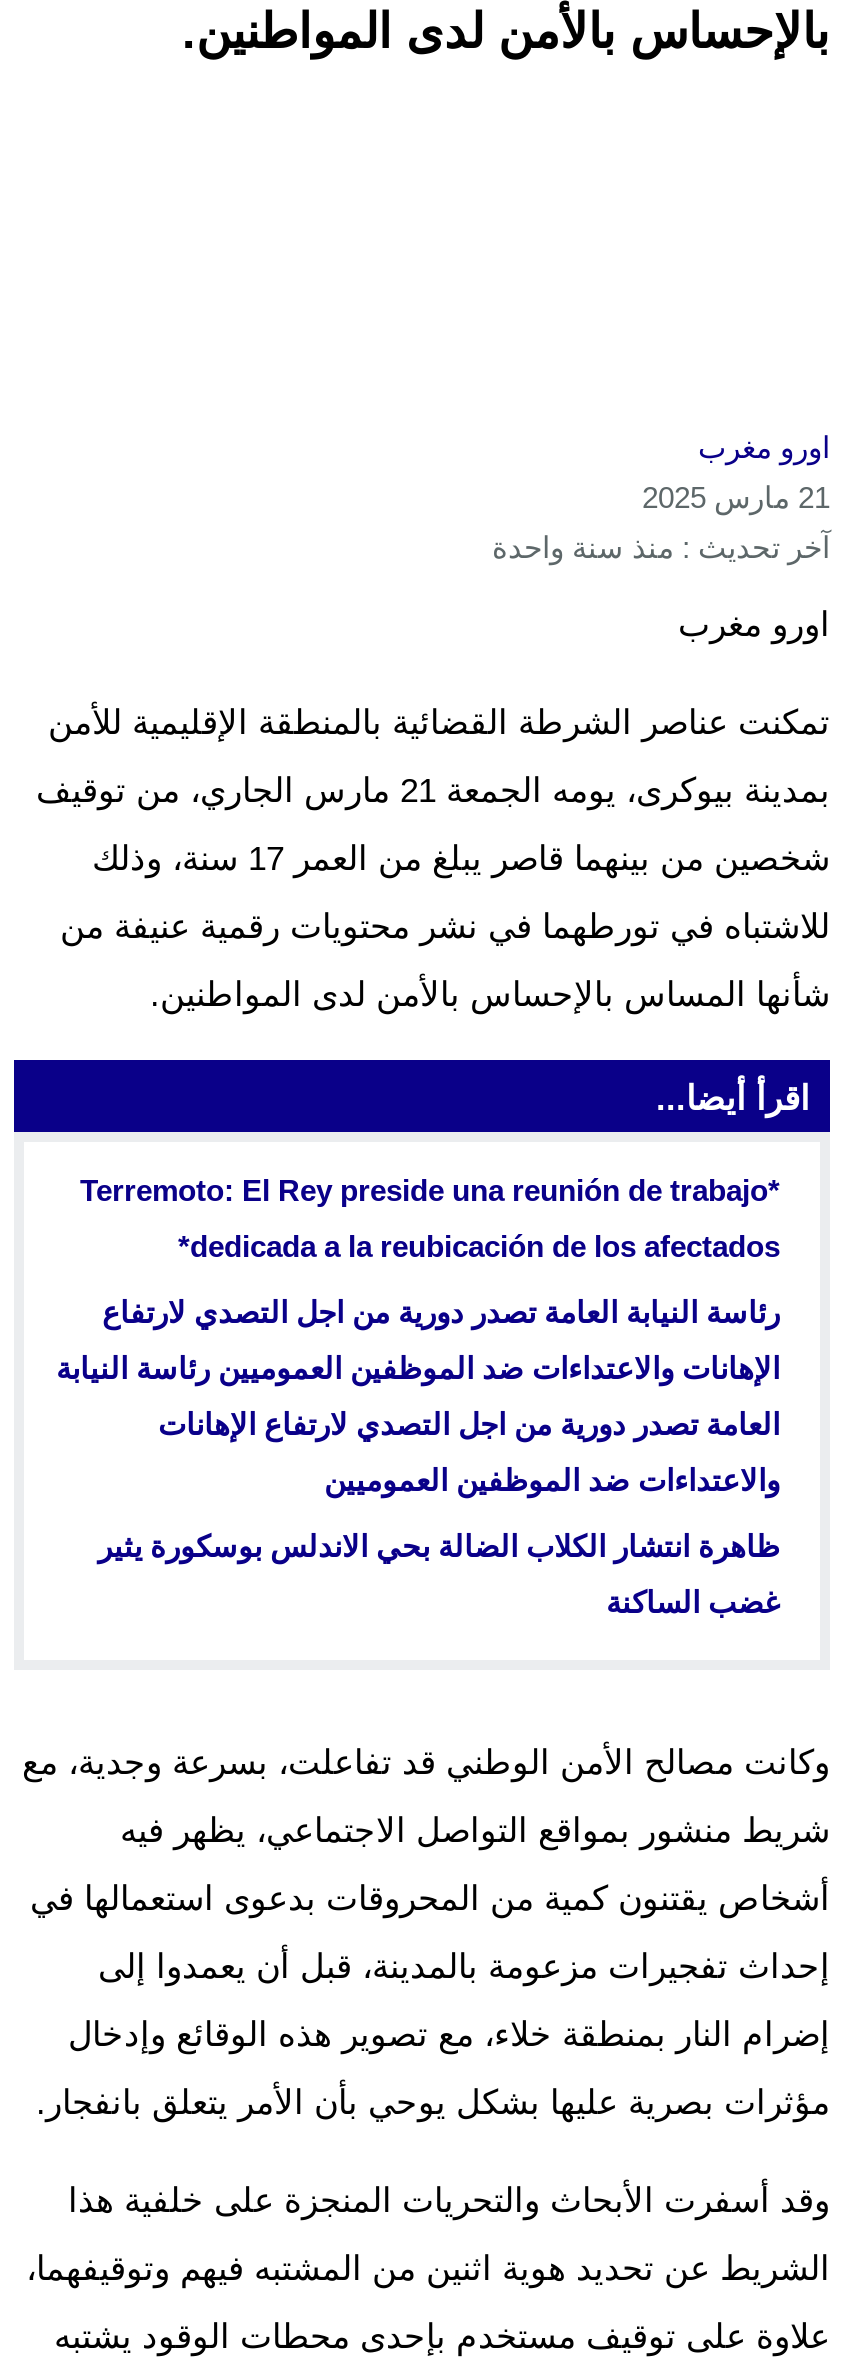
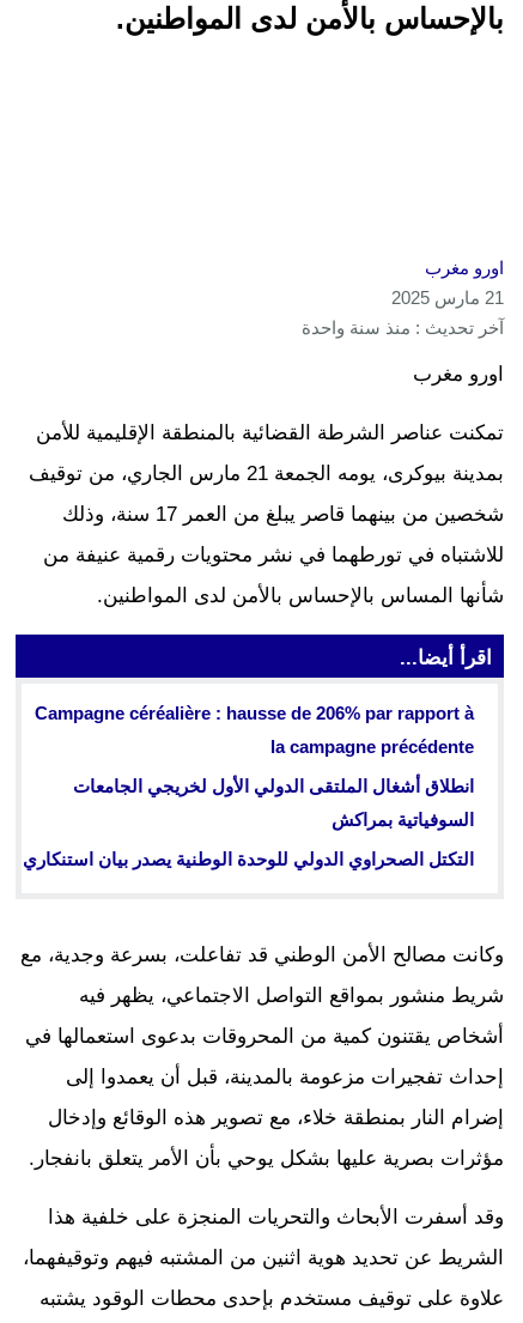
[56,1173,780,1619] *Terremoto: El Rey preside una reunión de trabajo | dedicada a la reubicación de los afectados* | رئاسة النيابة العامة تصدر دورية من اجل التصدي لارتفاع | الإهانات والاعتداءات ضد الموظفين العموميين رئاسة النيابة | العامة تصدر دورية من اجل التصدي لارتفاع الإهانات | والاعتداءات ضد الموظفين العموميين | ظاهرة انتشار الكلاب الضالة بحي الاندلس بوسكورة يثير | غضب الساكنة -> [23,702,474,869] Campagne céréalière : hausse de 206% par rapport à | la campagne précédente | انطلاق أشغال الملتقى الدولي الأول لخريجي الجامعات | السوفياتية بمراكش | التكتل الصحراوي الدولي للوحدة الوطنية يصدر بيان استنكاري

